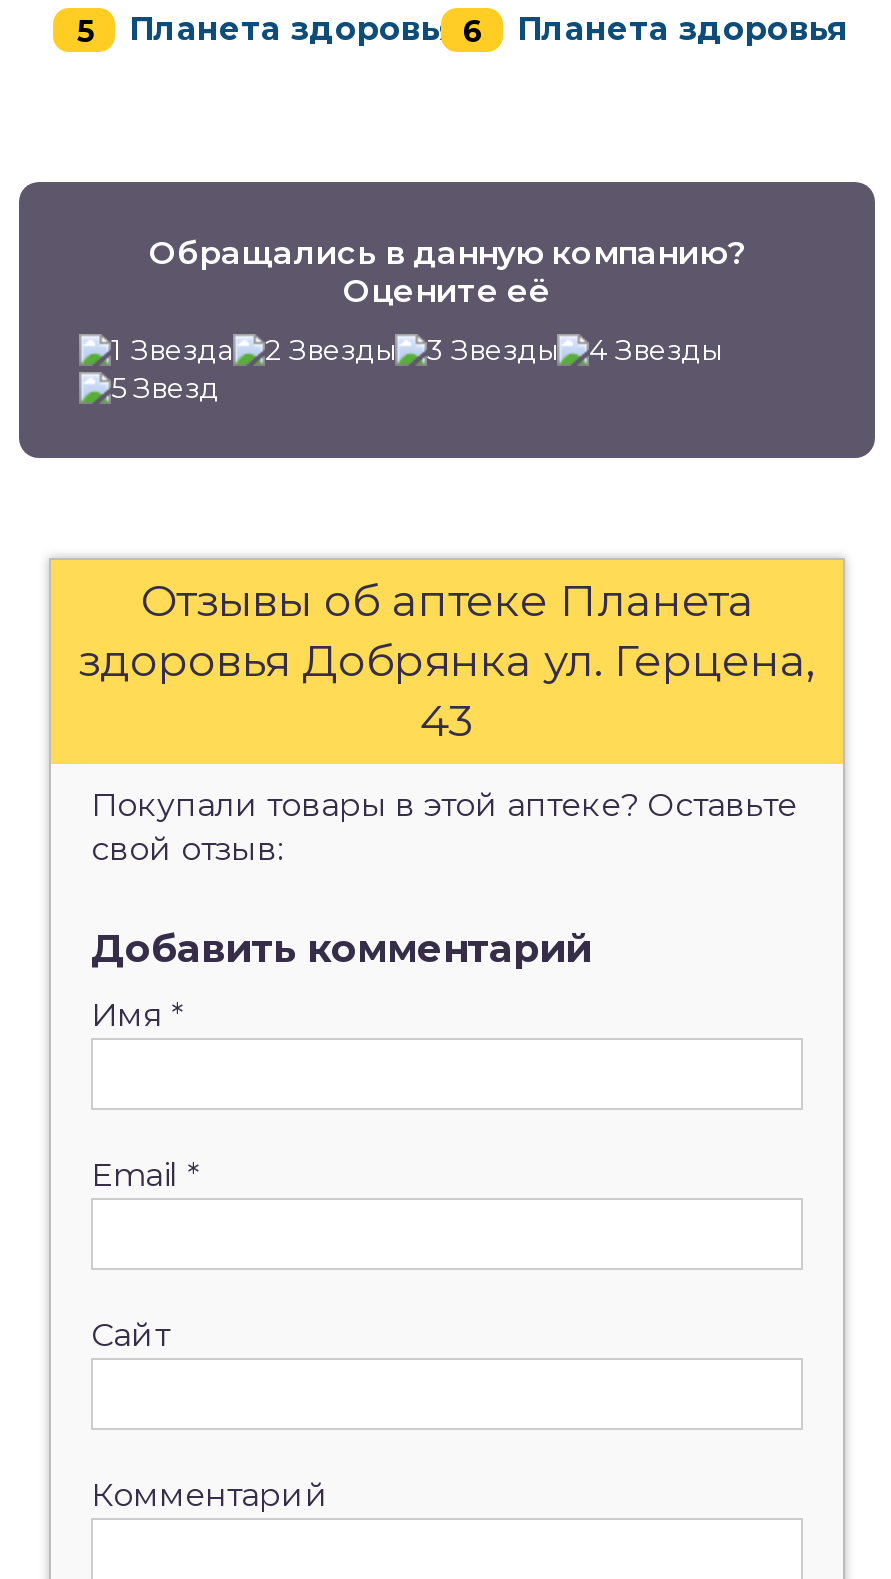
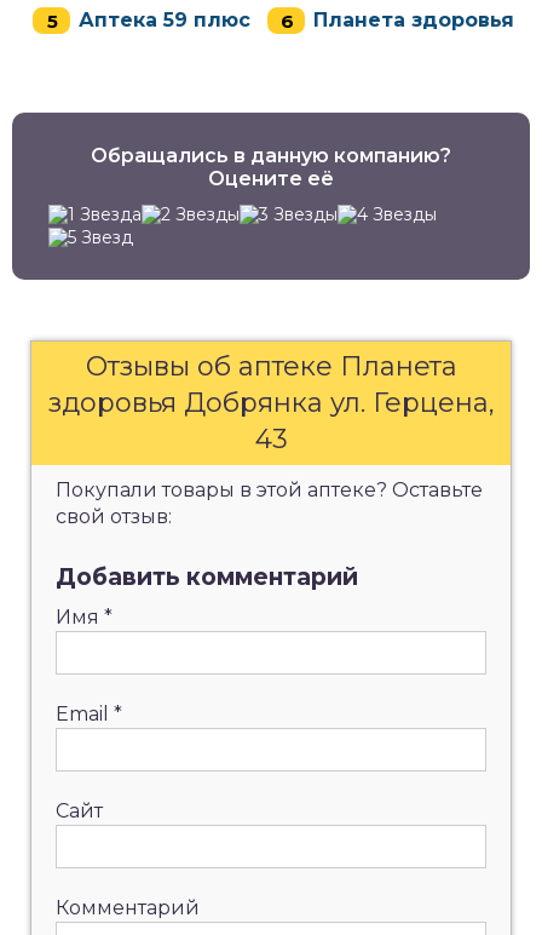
[129,10,461,48] Планета здоровья -> [79,8,250,31] Аптека 59 плюс

